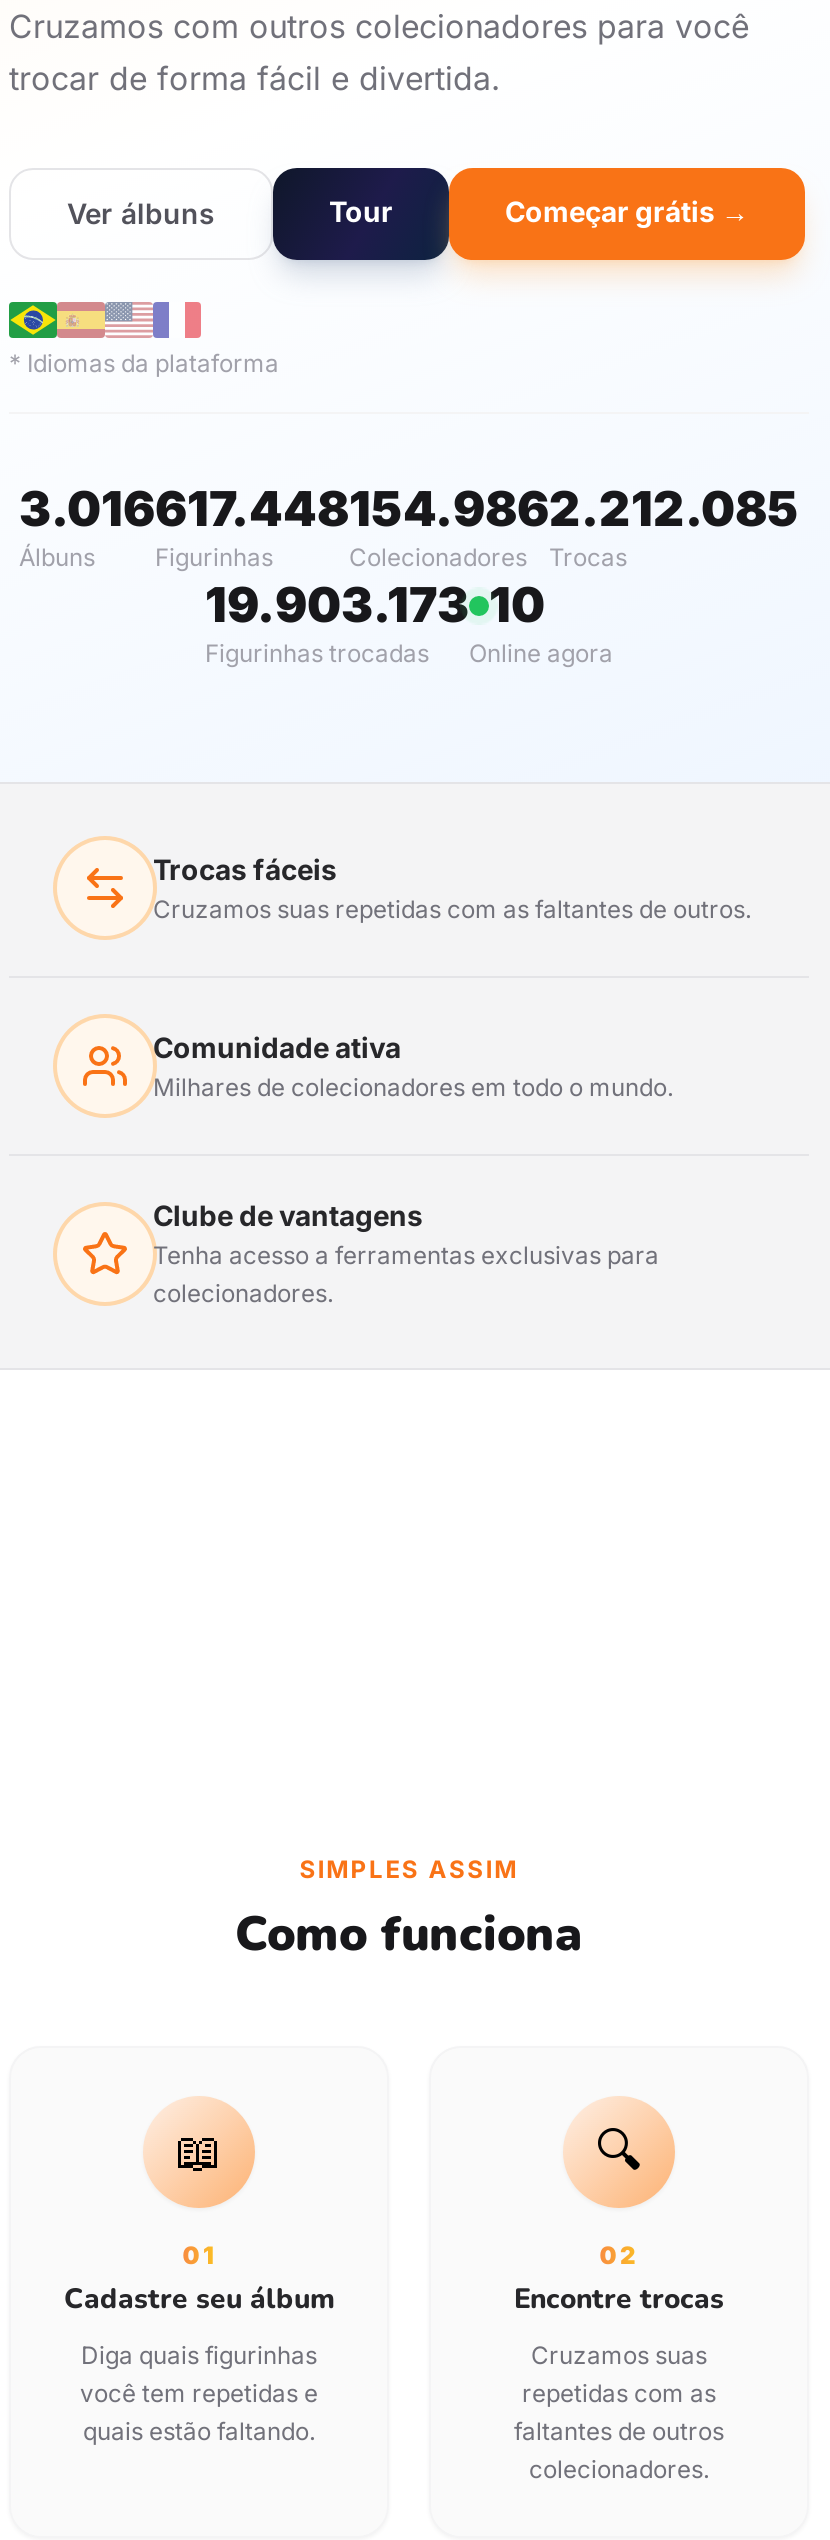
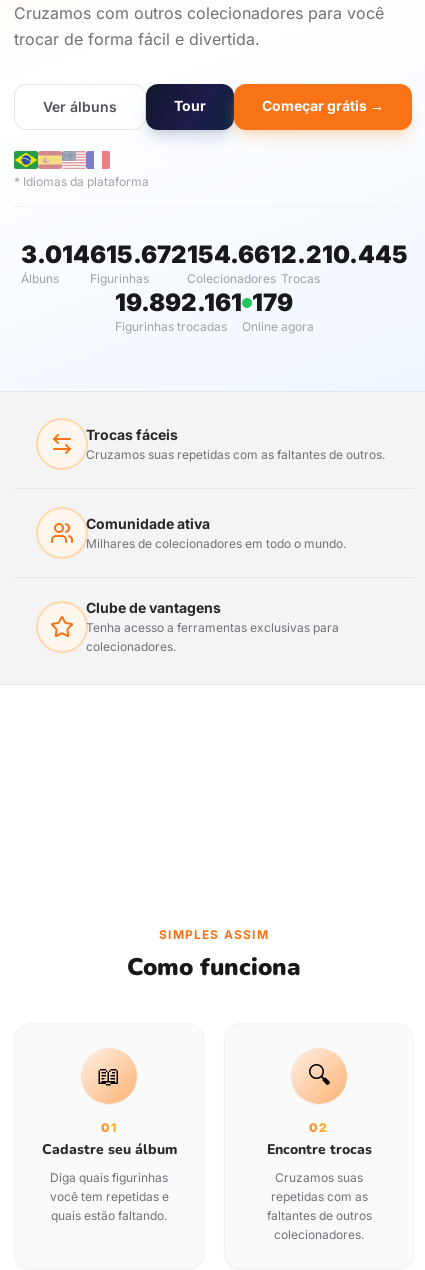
[19,480,155,538] 3.016 -> [20,240,89,269] 3.014
[155,480,349,538] 617.448 -> [89,240,186,269] 615.672
[349,480,549,538] 154.986 -> [186,240,280,269] 154.661
[549,480,799,538] 2.212.085 -> [280,240,407,269] 2.210.445
[205,576,469,634] 19.903.173 -> [114,288,241,317] 19.892.161
[489,576,545,634] 10 -> [251,288,292,317] 179

